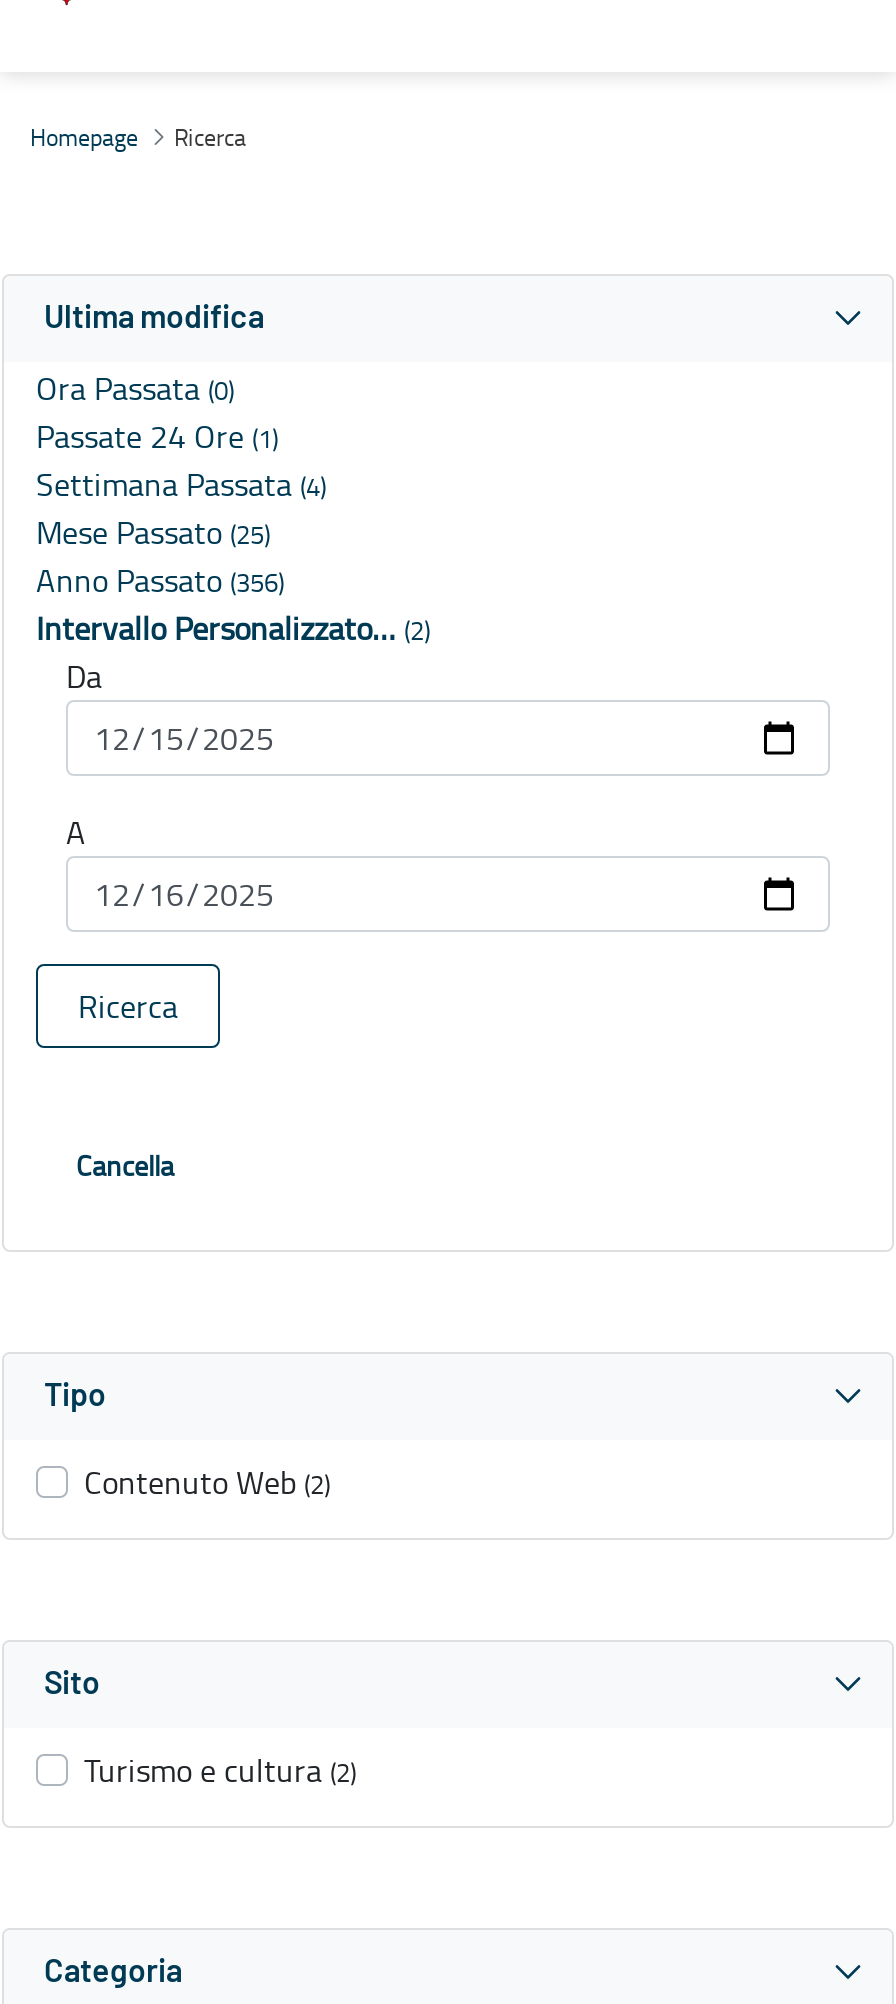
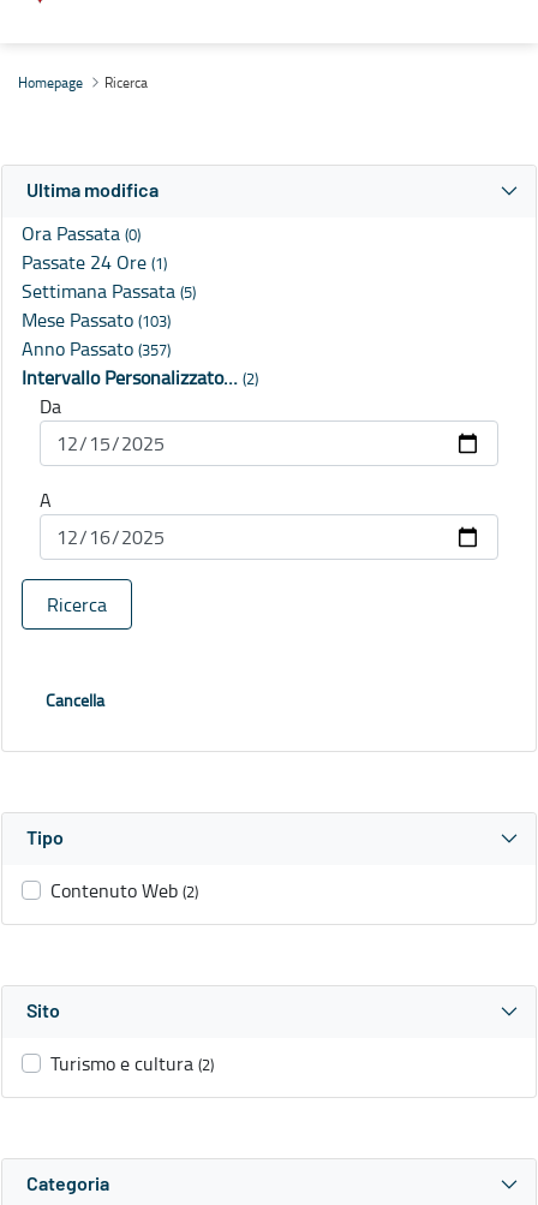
[36,463,326,507] Settimana Passata (4) -> [22,278,196,304] Settimana Passata (5)
[36,511,270,555] Mese Passato (25) -> [22,307,171,333] Mese Passato (103)
[36,559,284,603] Anno Passato (356) -> [22,336,171,362] Anno Passato (357)

